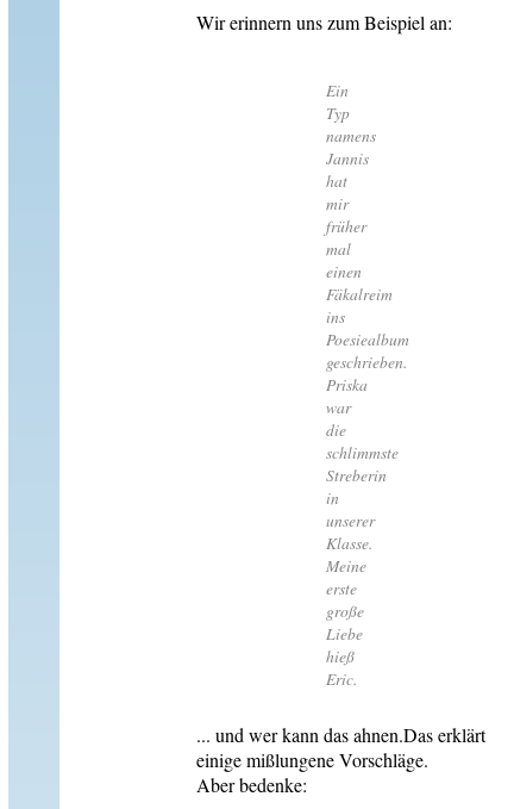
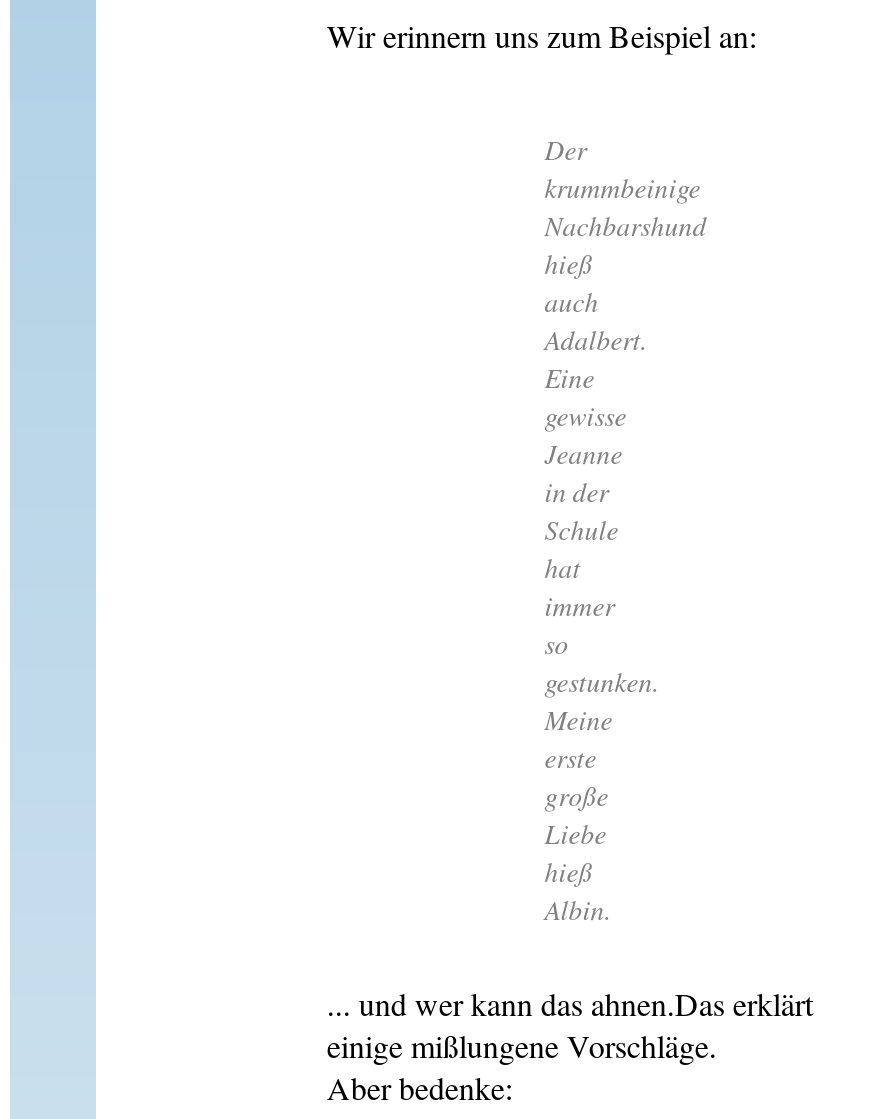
[326,79,376,169] Ein | Typ | namens | Jannis -> [544,130,706,548] Der | krummbeinige | Nachbarshund | hieß | auch | Adalbert. | Eine | gewisse | Jeanne | in der | Schule
moved [326,169,348,192] -> [544,548,580,586]: hat
[326,192,410,554] mir | früher | mal | einen | Fäkalreim | ins | Poesiealbum | geschrieben. | Priska | war | die | schlimmste | Streberin | in | unserer | Klasse. -> [544,586,658,700] immer | so | gestunken.
[326,667,357,690] Eric. -> [544,890,610,928] Albin.

